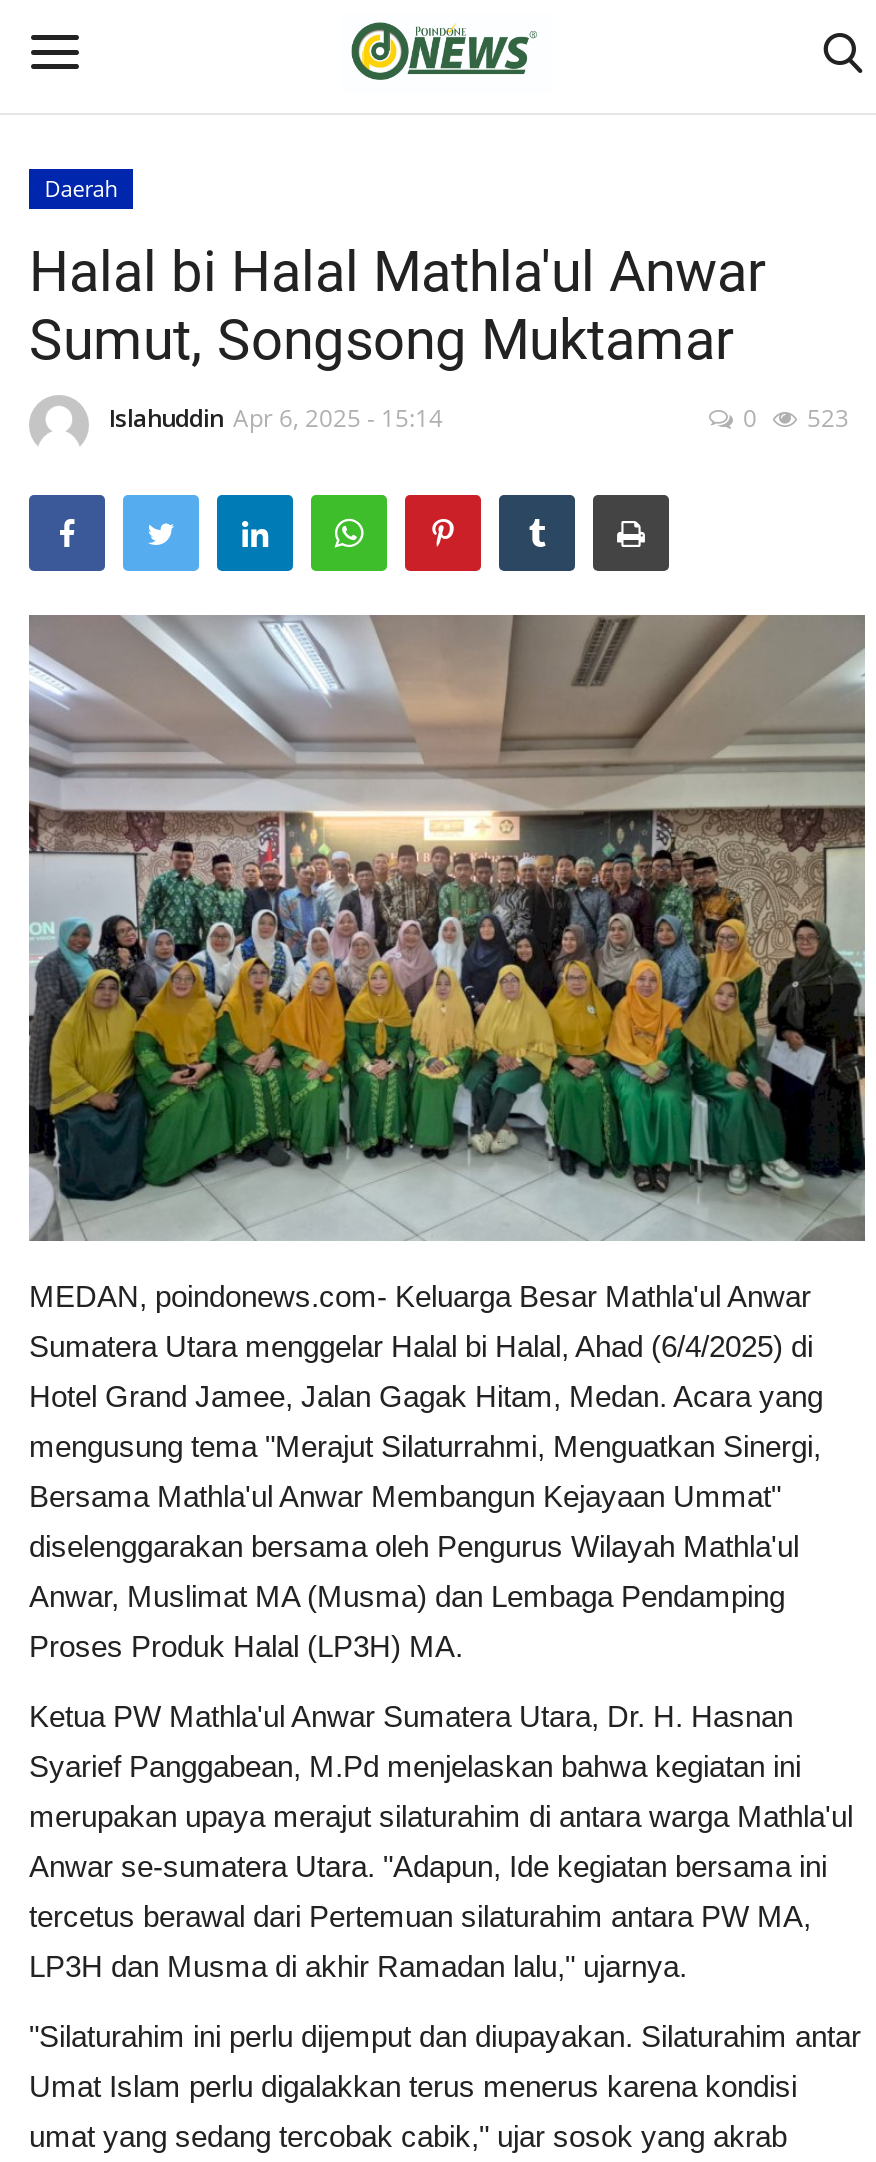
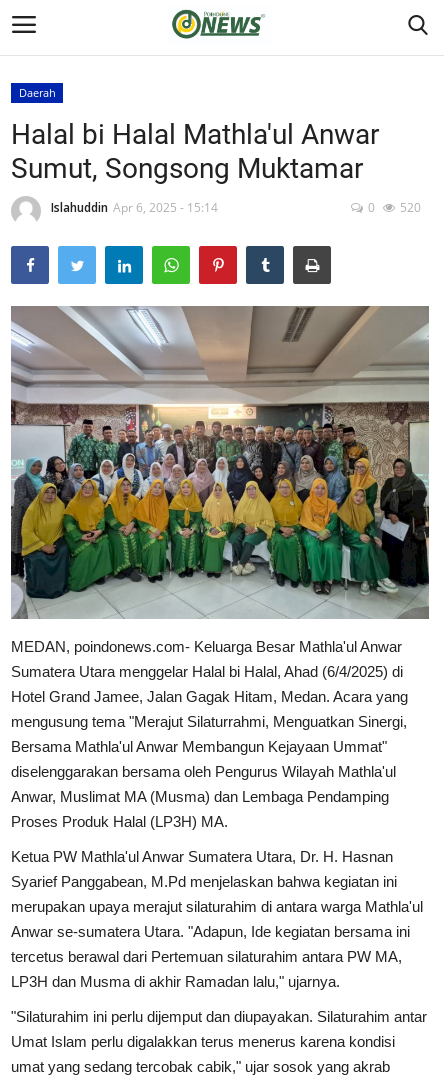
[743,401,849,435] 0 523 -> [368,199,421,216] 0 520

